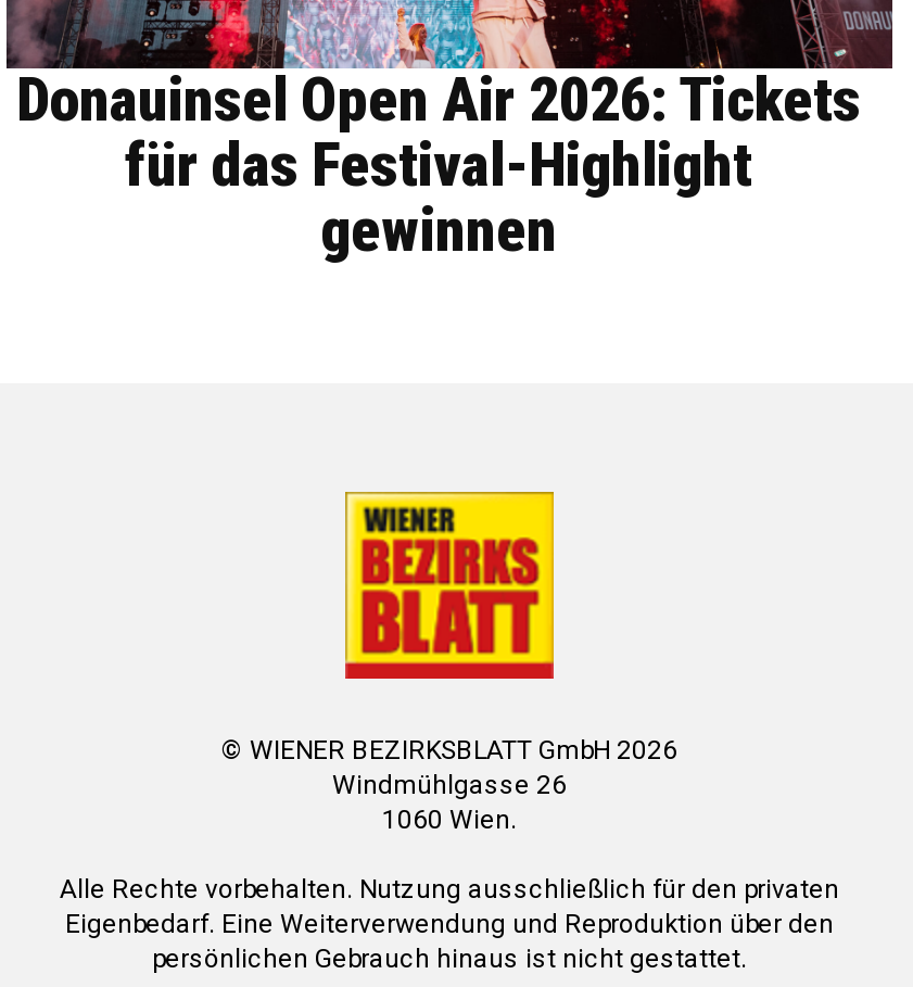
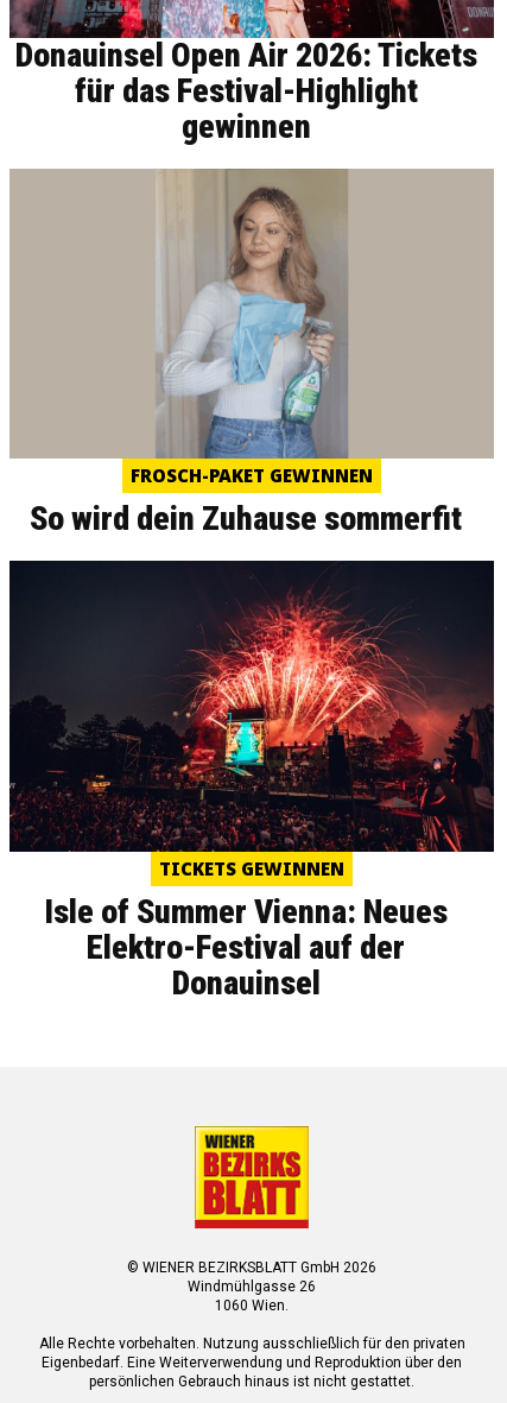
none -> [11,168,493,539] [image] | FROSCH-PAKET GEWINNEN | So wird dein Zuhause sommerfit
none -> [11,560,494,1003] [image] | TICKETS GEWINNEN | Isle of Summer Vienna: Neues | Elektro-Festival auf der | Donauinsel

